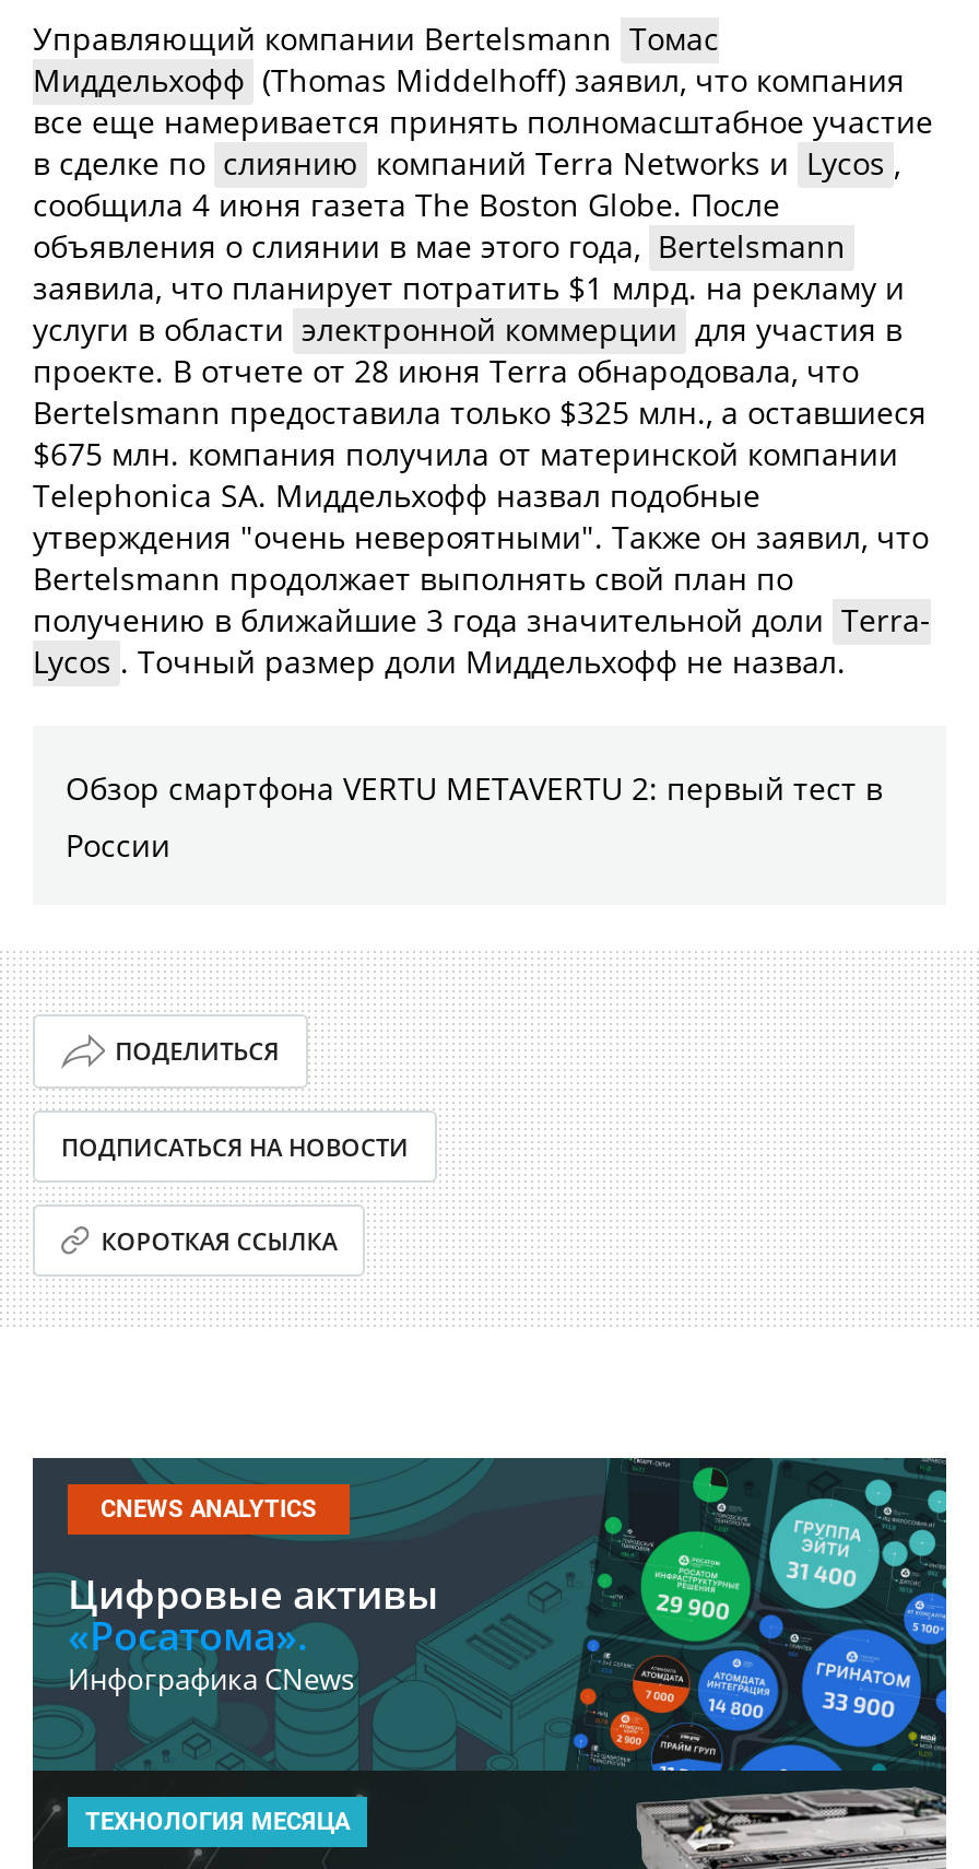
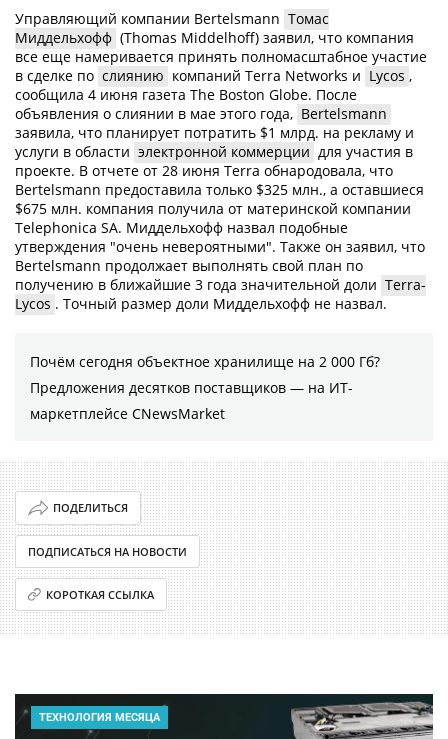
[66,767,883,866] Обзор смартфона VERTU METAVERTU 2: первый тест в | России -> [30,352,380,423] Почём сегодня объектное хранилище на 2 000 Гб? | Предложения десятков поставщиков ― на ИТ- | маркетплейсе CNewsMarket
moved [61,1035,409,1257] -> [28,500,187,602]: ПОДЕЛИТЬСЯ | ПОДПИСАТЬСЯ НА НОВОСТИ | КОРОТКАЯ ССЫЛКА
[33,1458,948,1773] [image] | CNEWS ANALYTICS | Цифровые активы | «Росатома». | Инфографика CNews -> none

